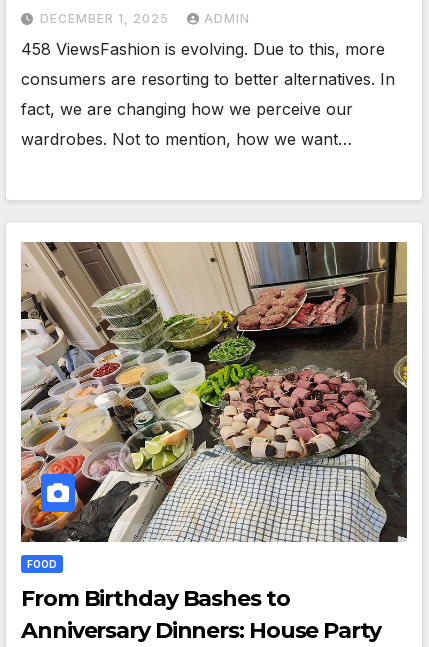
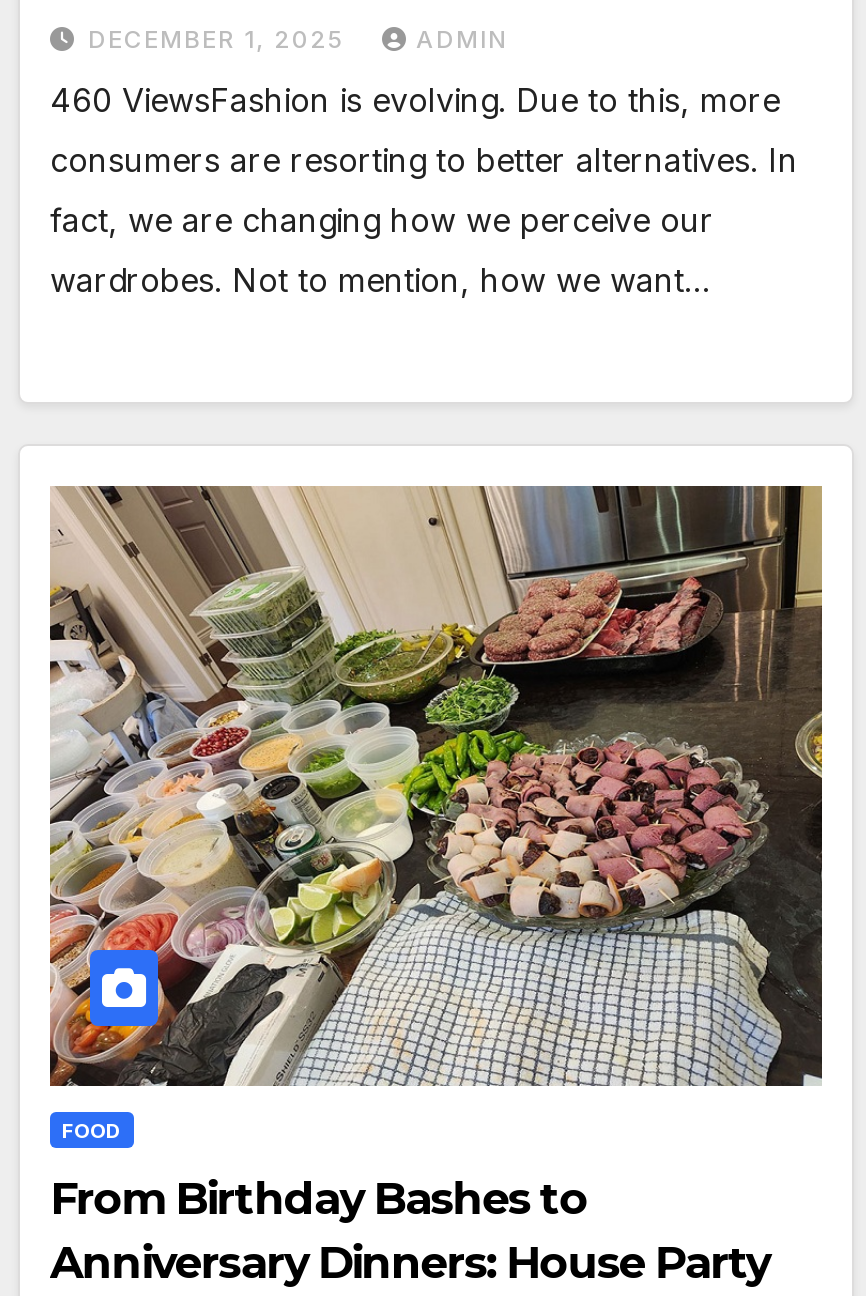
[21,39,385,59] 458 ViewsFashion is evolving. Due to this, more -> [50,81,780,121] 460 ViewsFashion is evolving. Due to this, more

